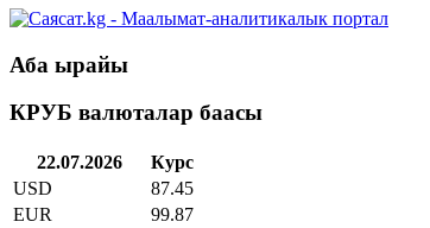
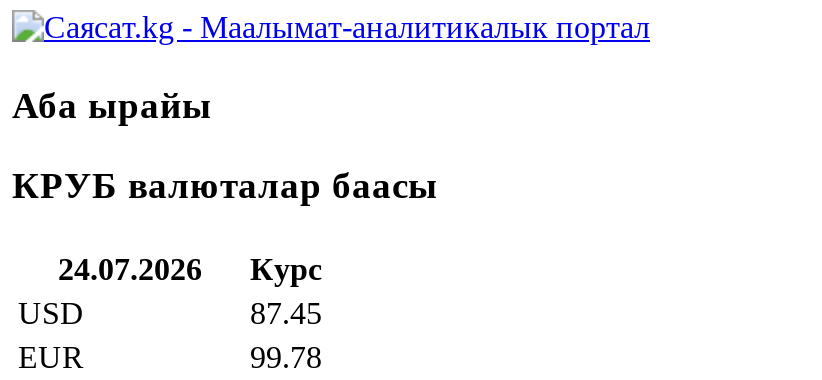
[37,152,194,172] 22.07.2026 Курс -> [58,252,322,286] 24.07.2026 Курс
[151,204,194,225] 99.87 -> [250,340,322,374] 99.78

